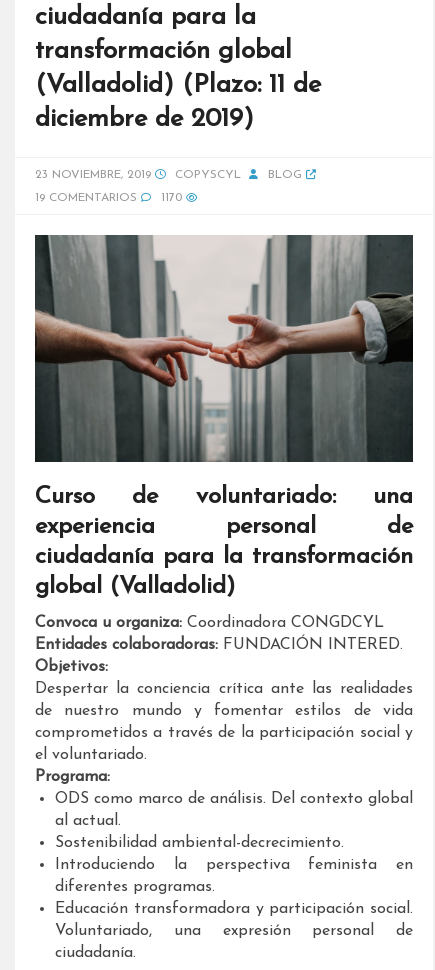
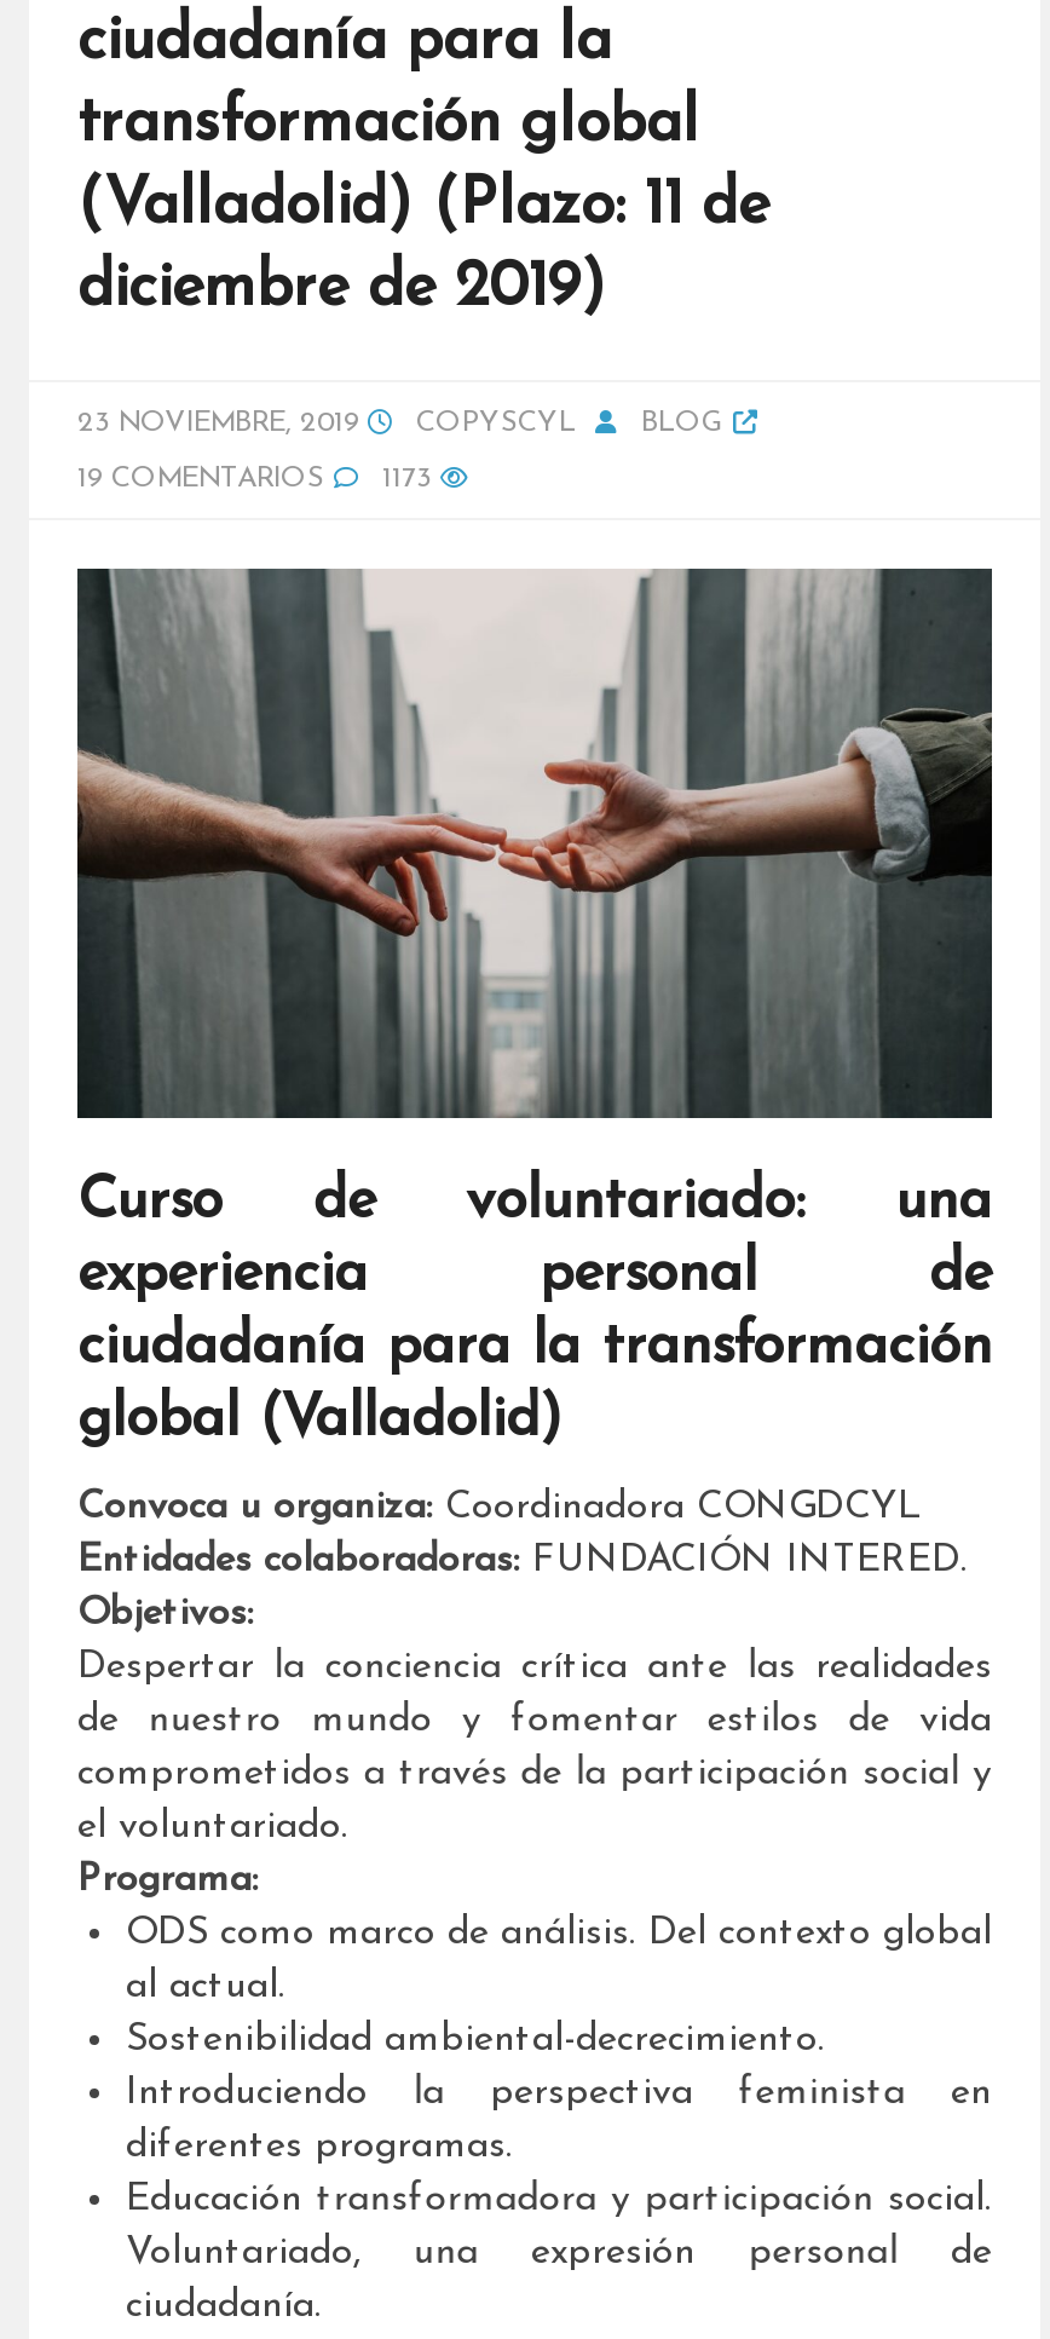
[35,192,182,204] 19 COMENTARIOS 1170 -> [77,465,431,494] 19 COMENTARIOS 1173

